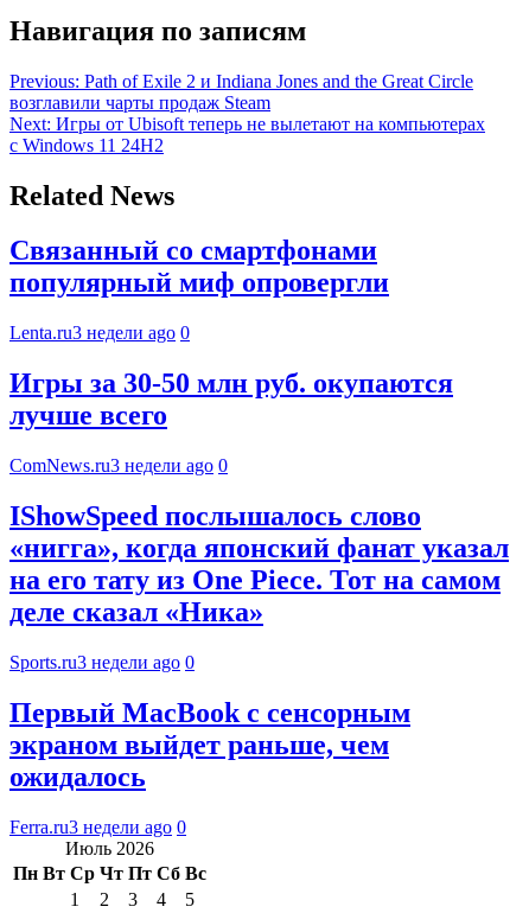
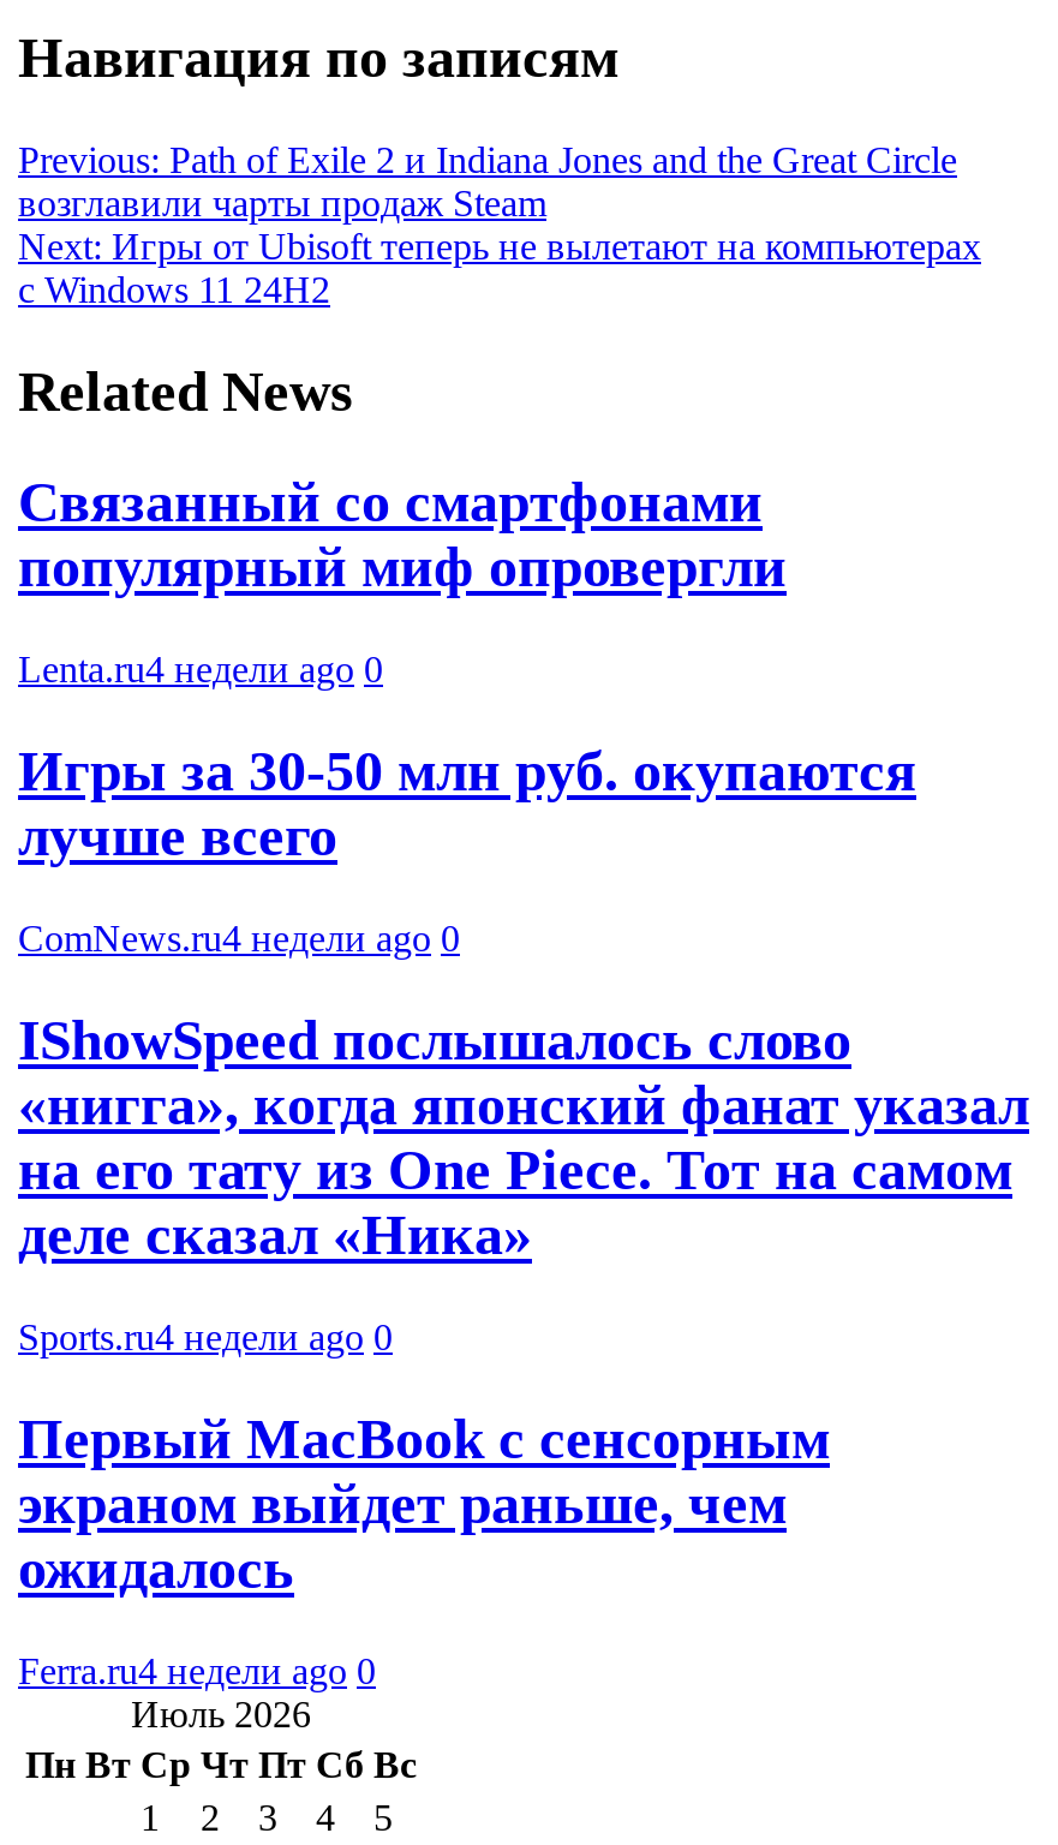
[9,323,190,343] Lenta.ru3 недели ago 0 -> [18,649,383,690] Lenta.ru4 недели ago 0
[9,456,228,476] ComNews.ru3 недели ago 0 -> [18,918,460,959] ComNews.ru4 недели ago 0
[9,652,195,672] Sports.ru3 недели ago 0 -> [18,1316,393,1357] Sports.ru4 недели ago 0
[9,817,186,837] Ferra.ru3 недели ago 0 -> [18,1650,376,1691] Ferra.ru4 недели ago 0

